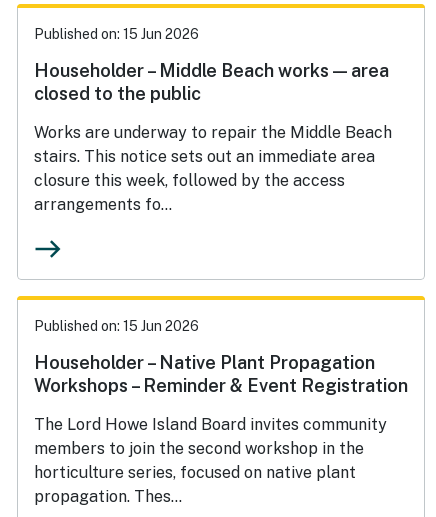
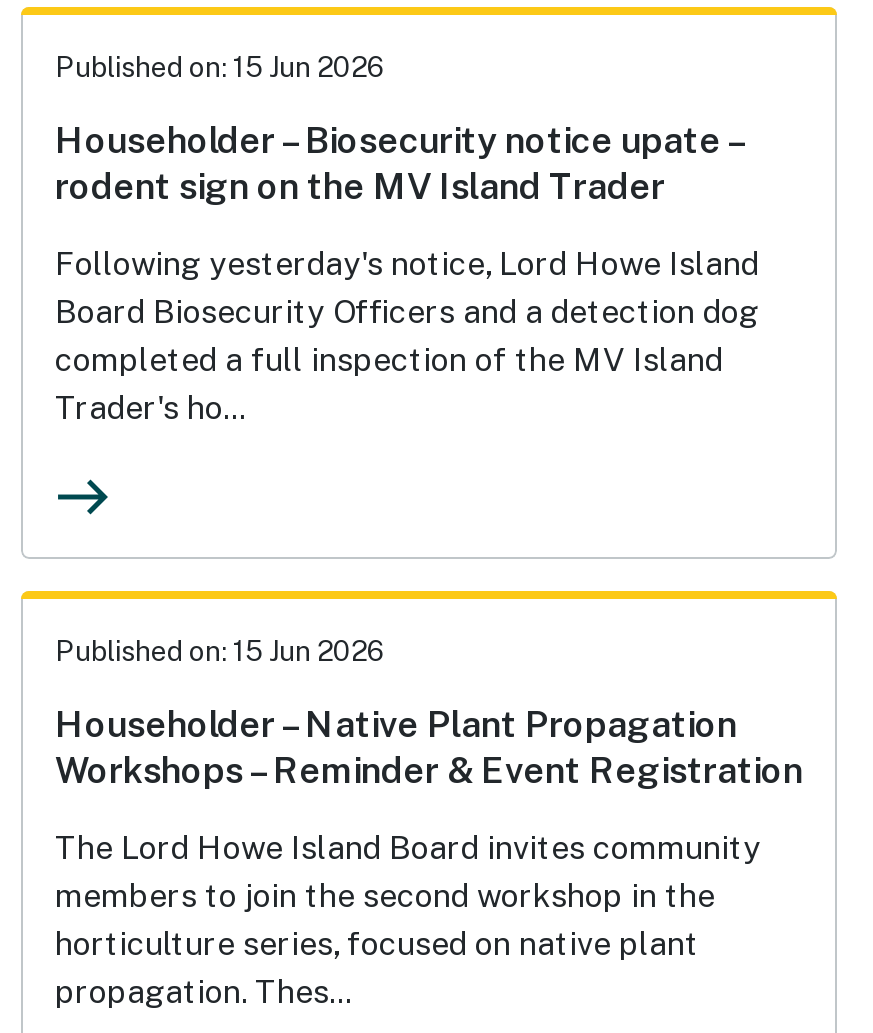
[34,60,389,104] Householder – Middle Beach works — area | closed to the public -> [55,119,743,207] Householder – Biosecurity notice upate – | rodent sign on the MV Island Trader
[34,123,392,214] Works are underway to repair the Middle Beach | stairs. This notice sets out an immediate area | closure this week, followed by the access | arrangements fo... -> [55,245,759,427] Following yesterday's notice, Lord Howe Island | Board Biosecurity Officers and a detection dog | completed a full inspection of the MV Island | Trader's ho...

